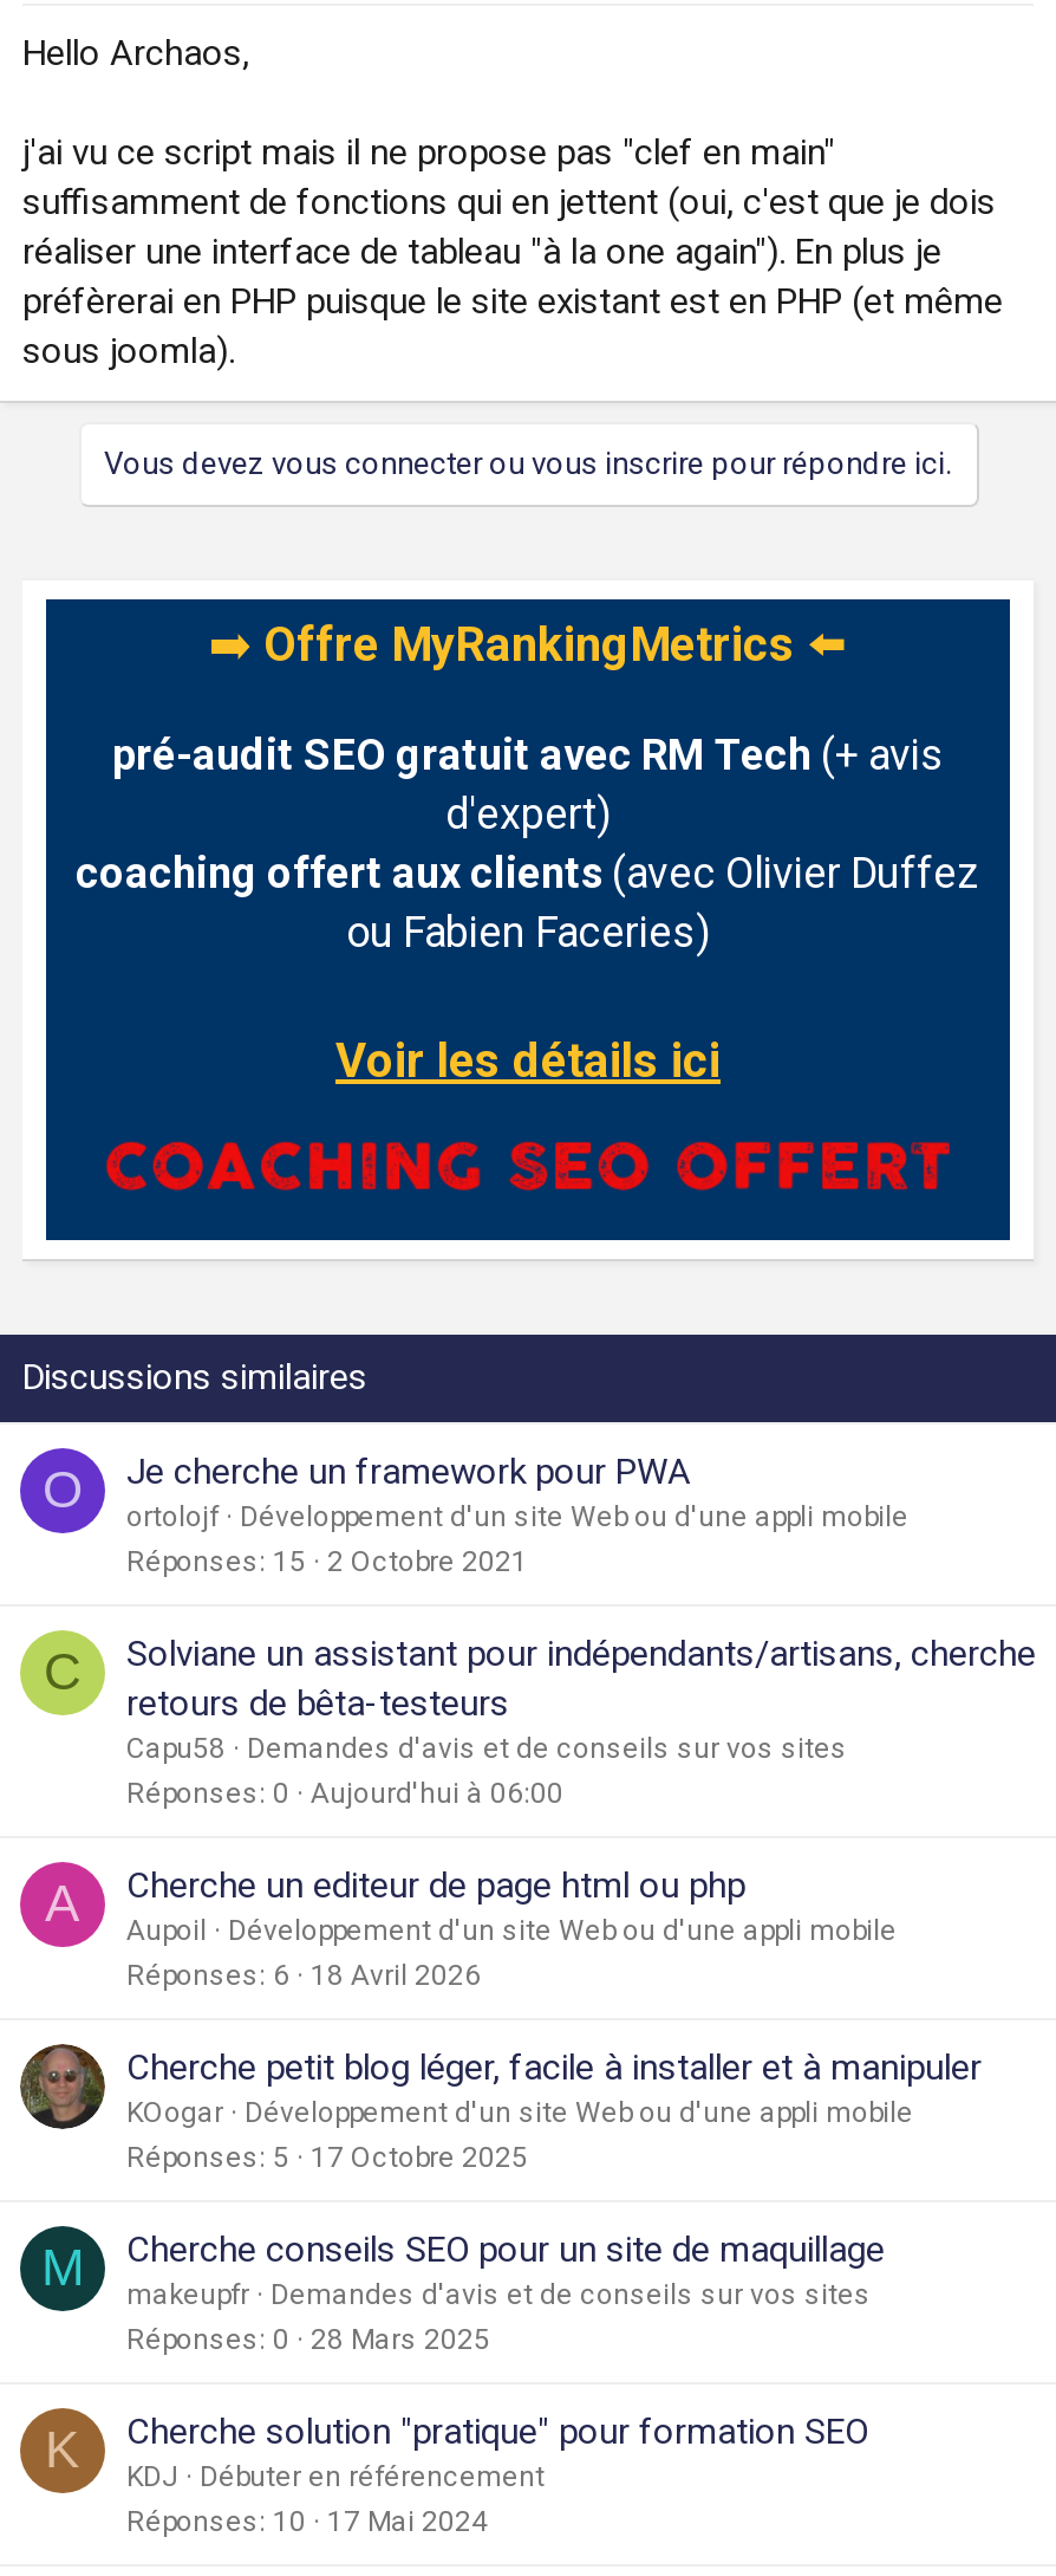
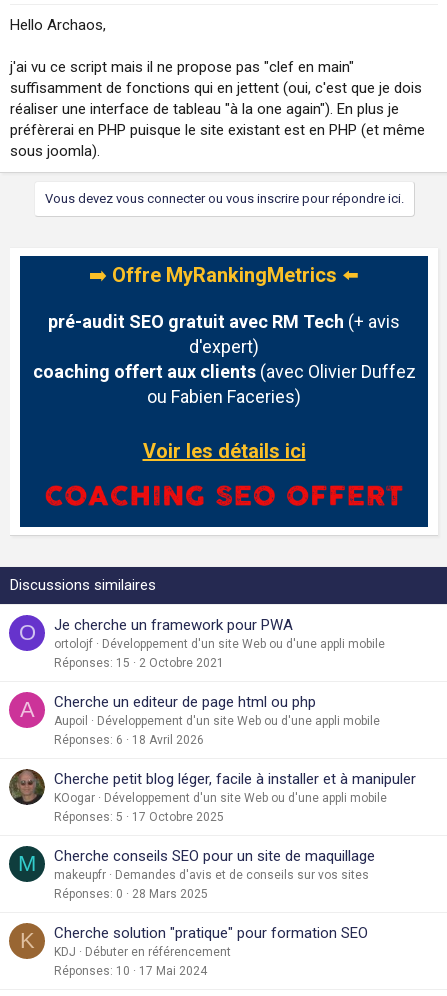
[44,1633,1036,1811] C | Solviane un assistant pour indépendants/artisans, cherche | retours de bêta-testeurs | Capu58 | Demandes d'avis et de conseils sur vos sites | Réponses 0 | Aujourd'hui à 06:00 -> none

